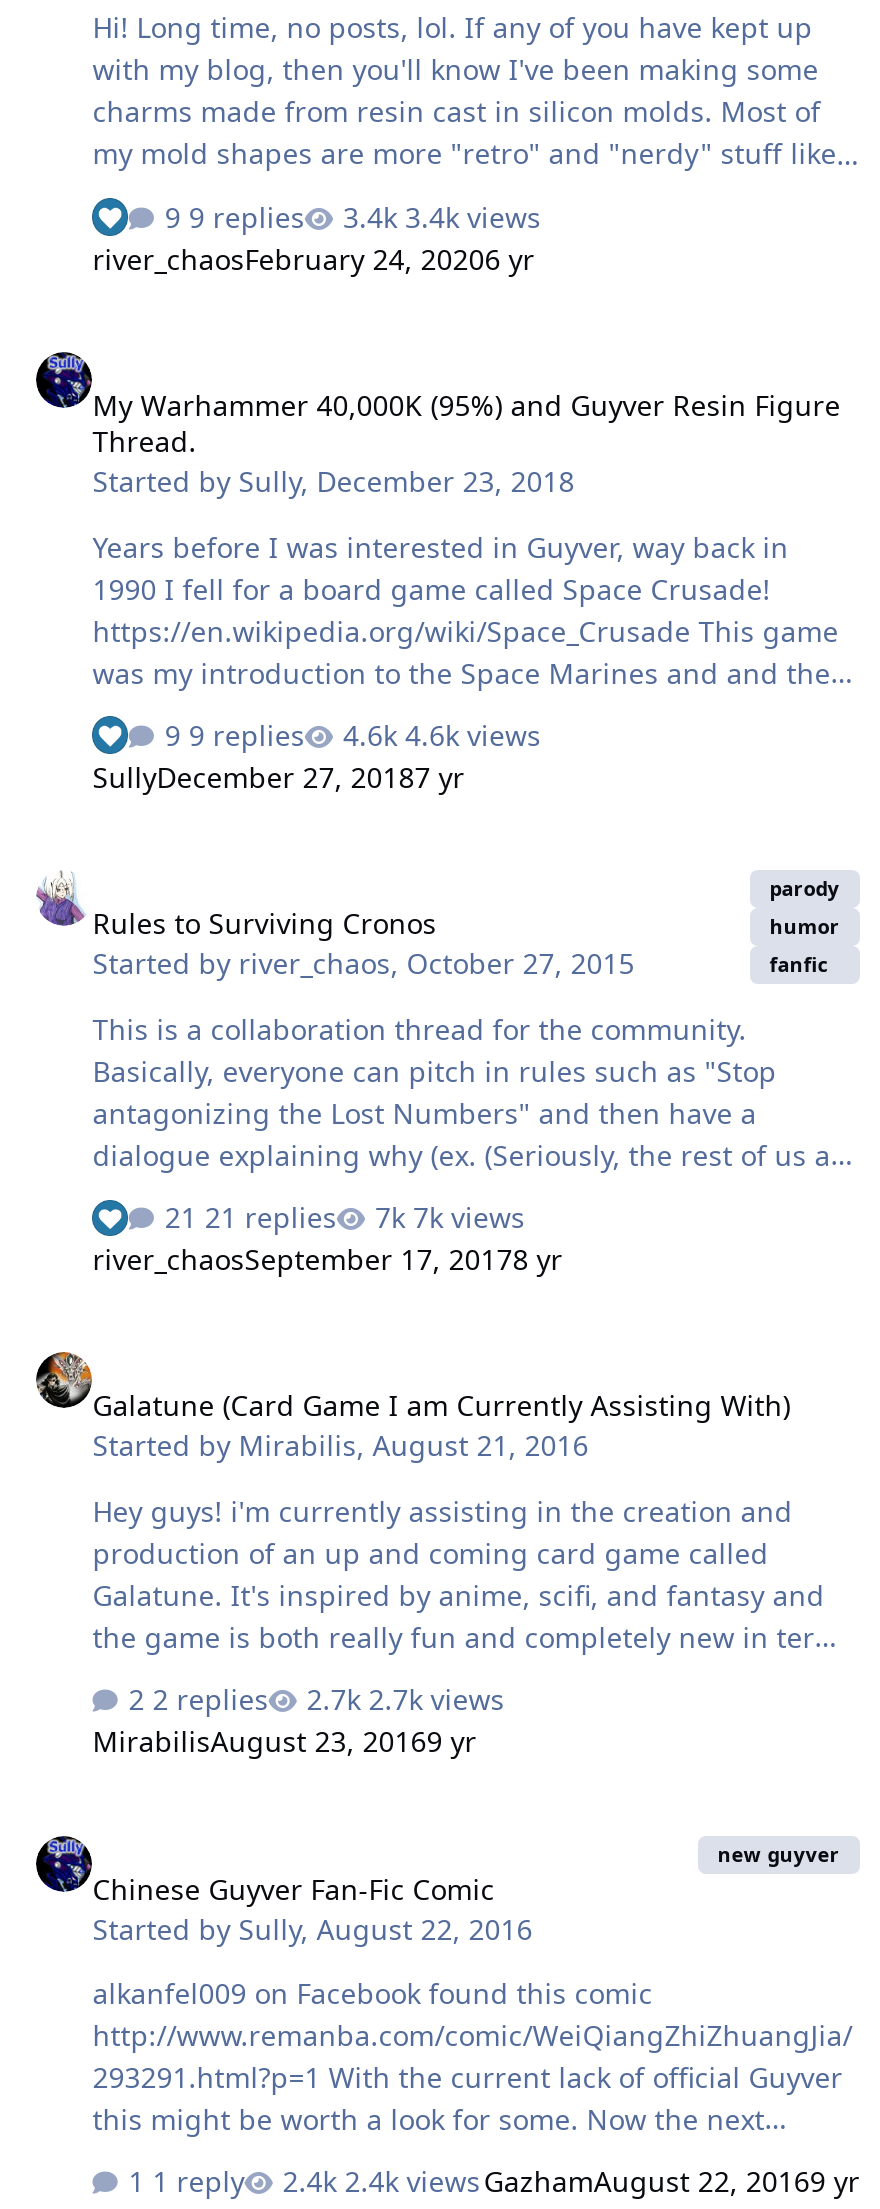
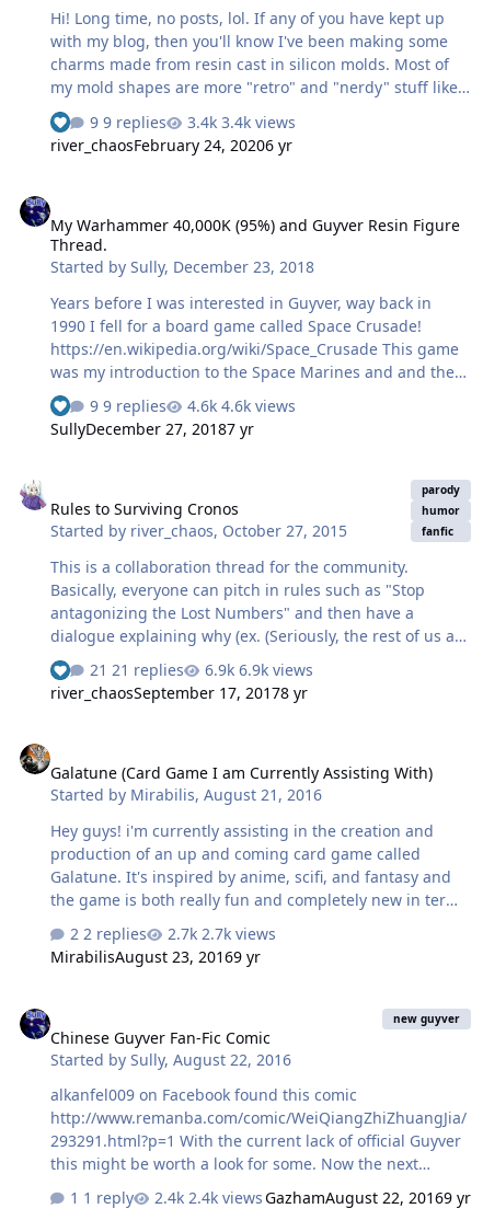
[413,1198,525,1236] 7k views -> [239,659,314,680] 6.9k views

